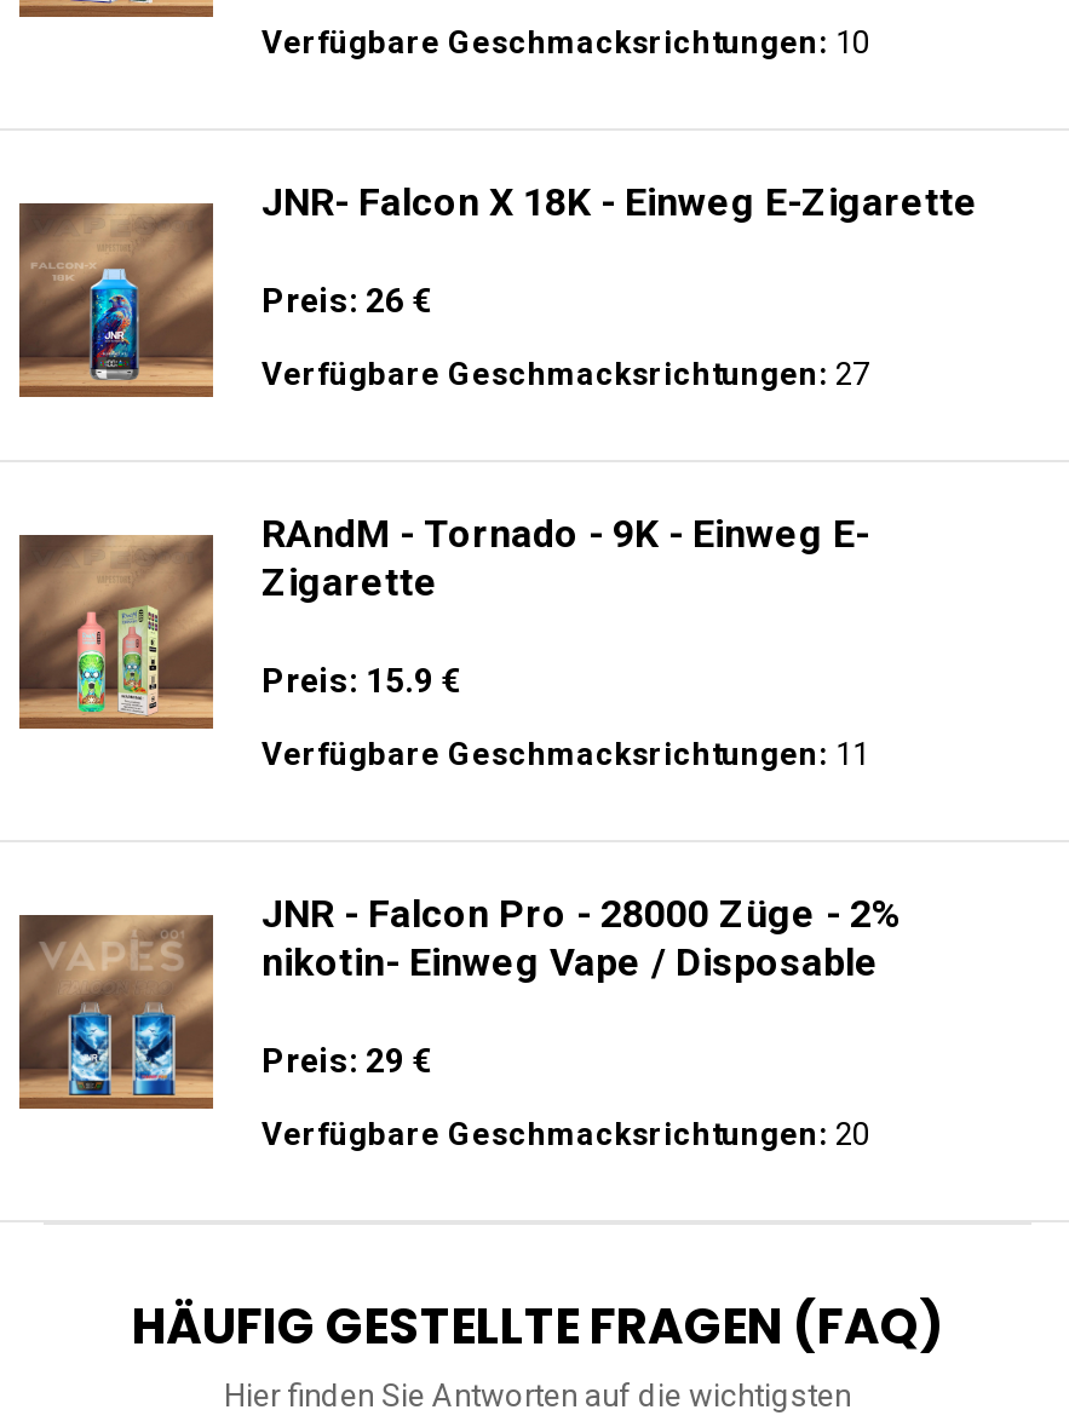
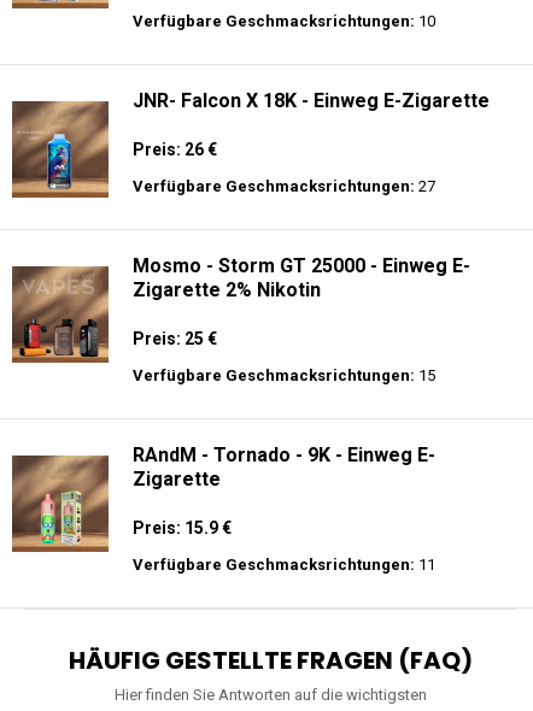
none -> [18,254,470,384] [image] | Mosmo - Storm GT 25000 - Einweg E- | Zigarette 2% Nikotin | Preis: 25 € | Verfügbare Geschmacksrichtungen: 15
moved [17,511,869,772] -> [11,443,435,574]: [image] | RAndM - Tornado - 9K - Einweg E- | Zigarette | Preis: 15.9 € | Verfügbare Geschmacksrichtungen: 11
[65,891,903,1152] [image] | JNR - Falcon Pro - 28000 Züge - 2% | nikotin- Einweg Vape / Disposable | Preis: 29 € | Verfügbare Geschmacksrichtungen: 20 -> none

